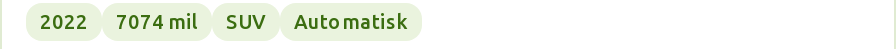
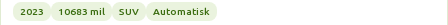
[40,11,198,33] 2022 | 7074 mil -> [20,6,105,17] 2023 | 10683 mil

